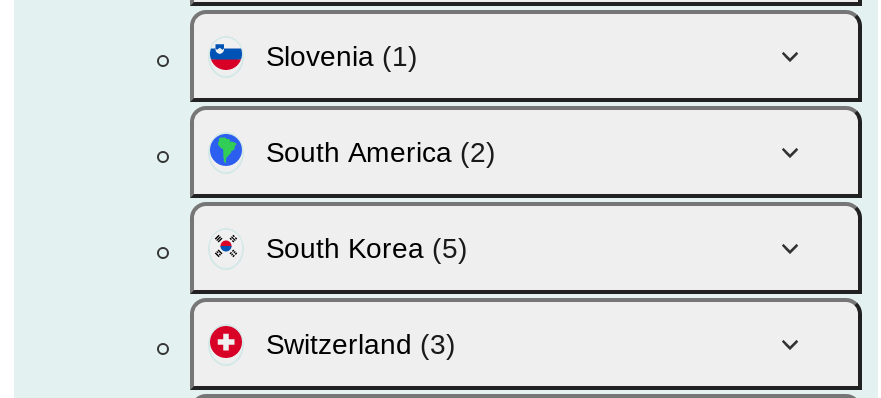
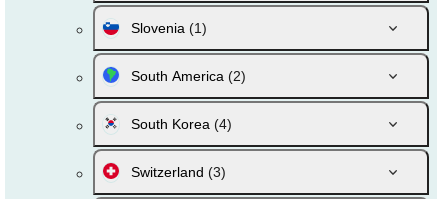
[266,232,468,264] South Korea (5) -> [131,116,232,132] South Korea (4)

